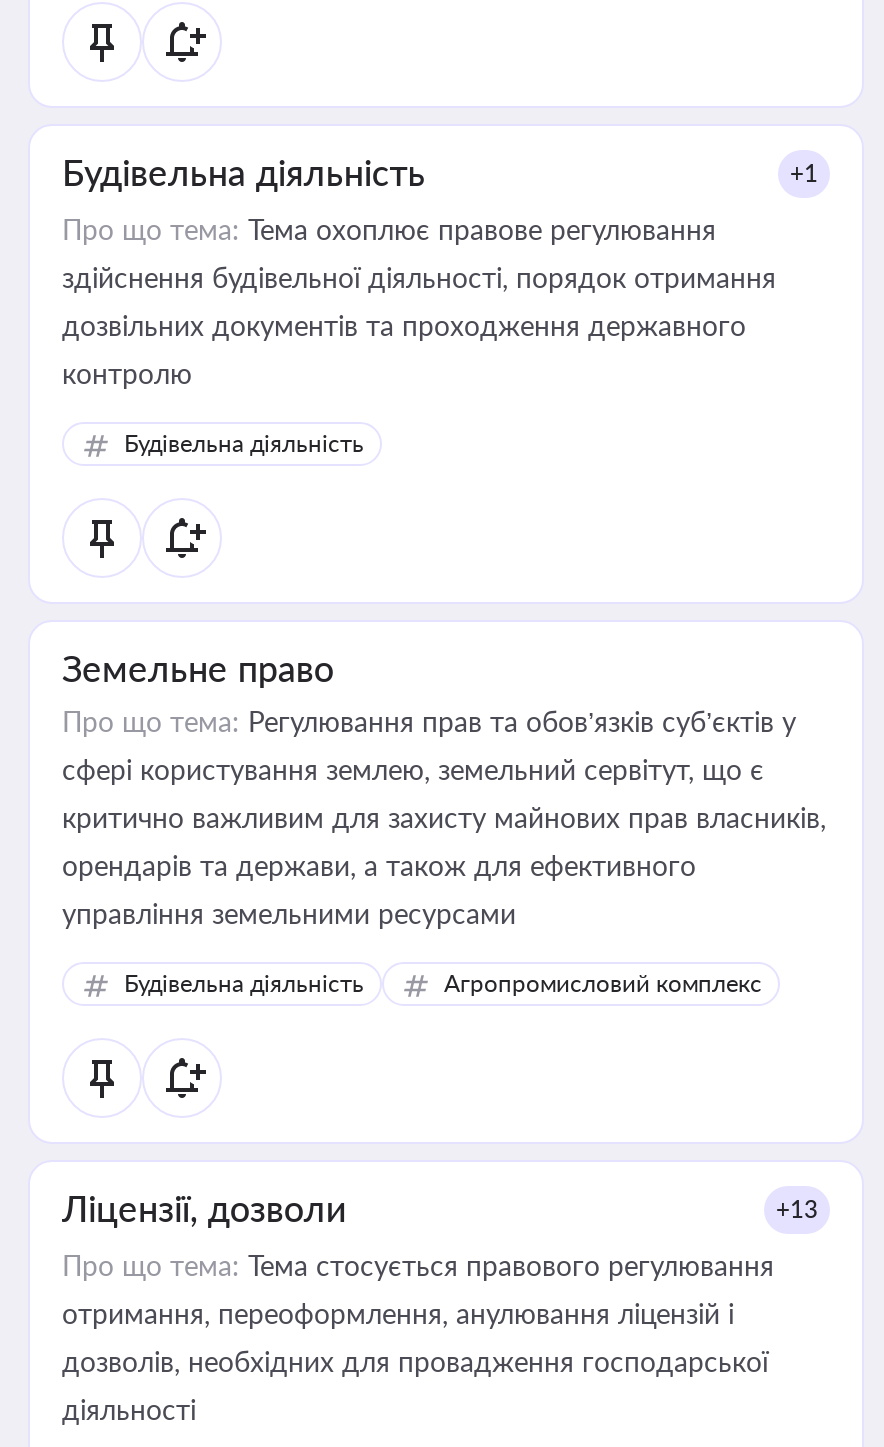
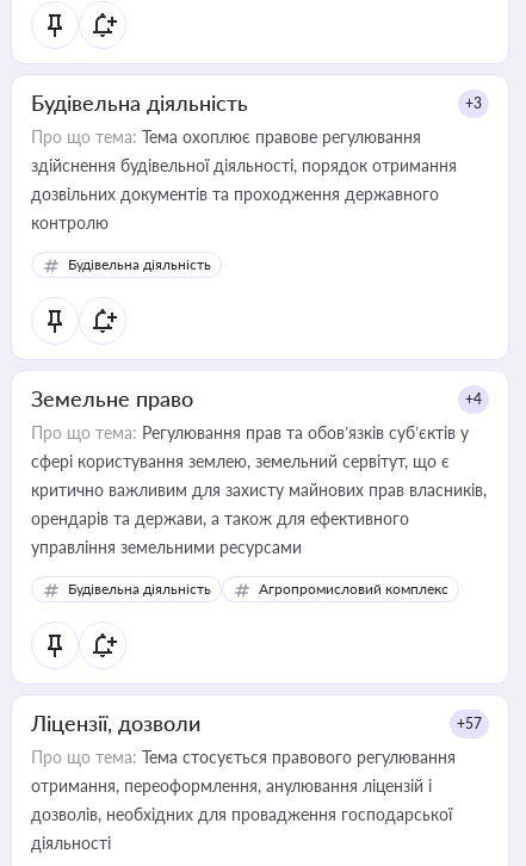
[790,158,818,188] +1 -> [465,94,482,112] +3
none -> [465,390,482,408] +4
[776,1194,818,1224] +13 -> [457,715,482,732] +57

